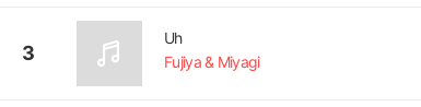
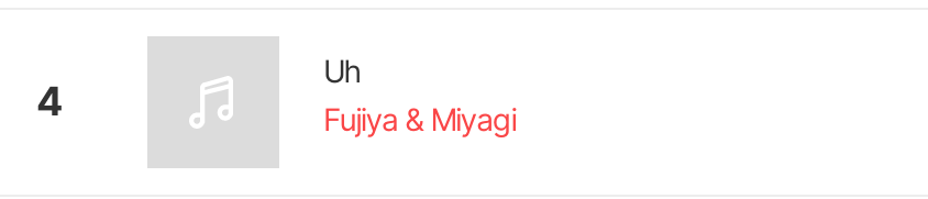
[21,41,33,64] 3 -> [36,78,60,124] 4

